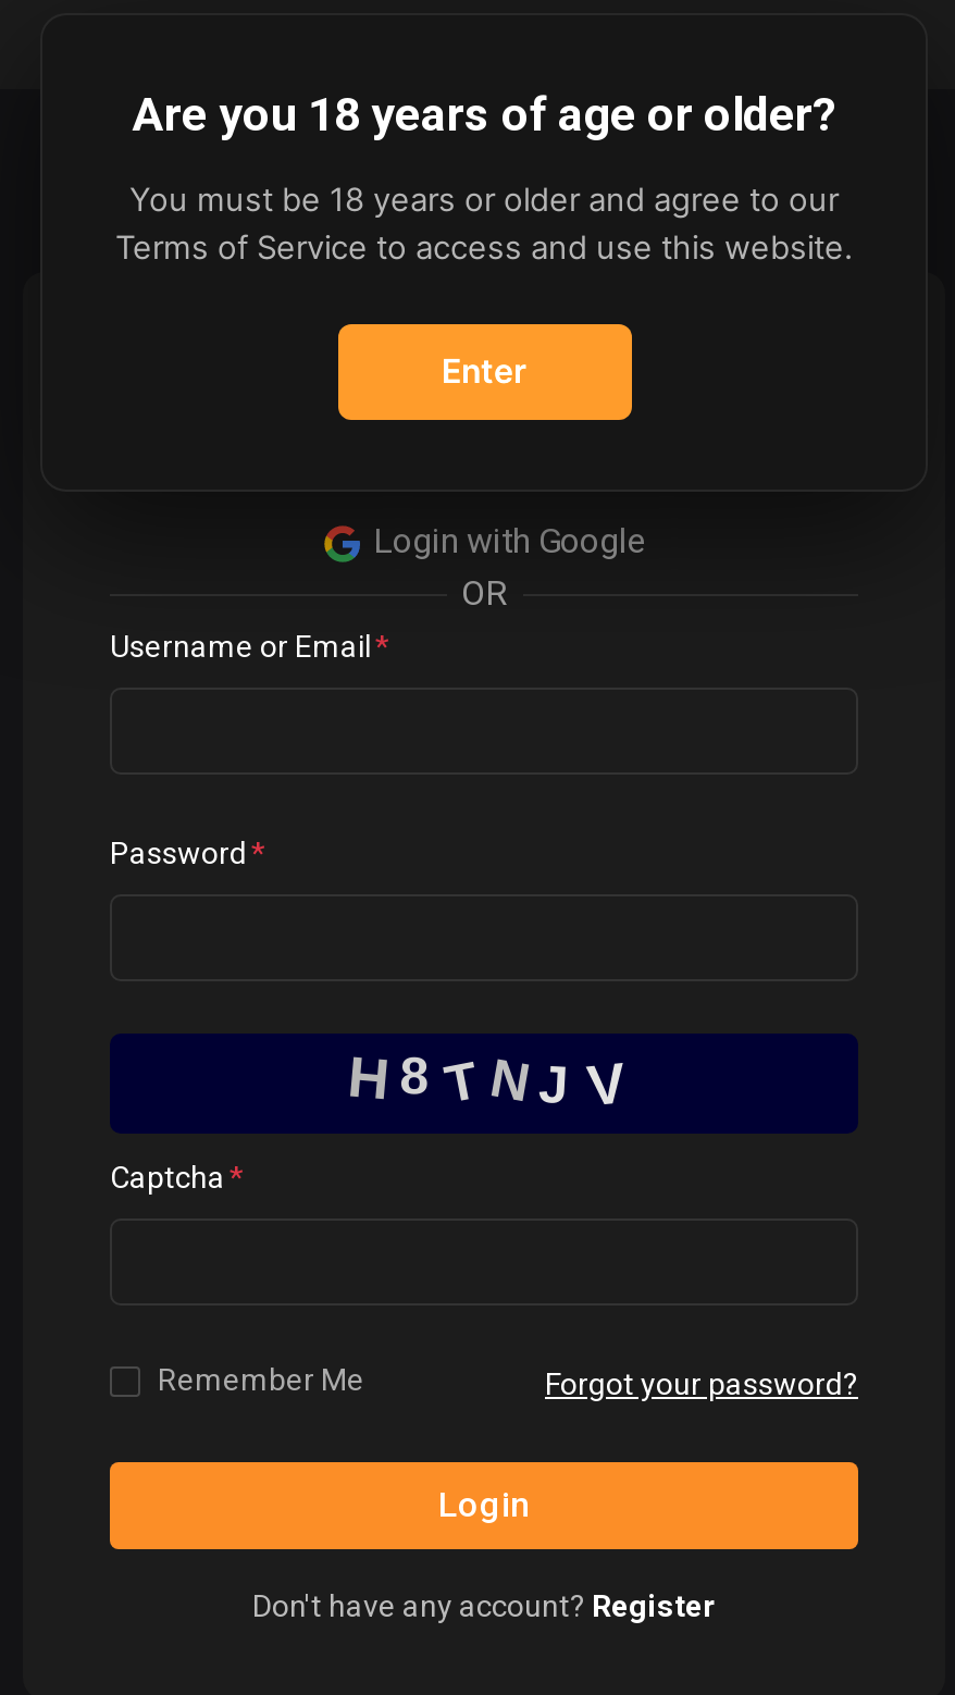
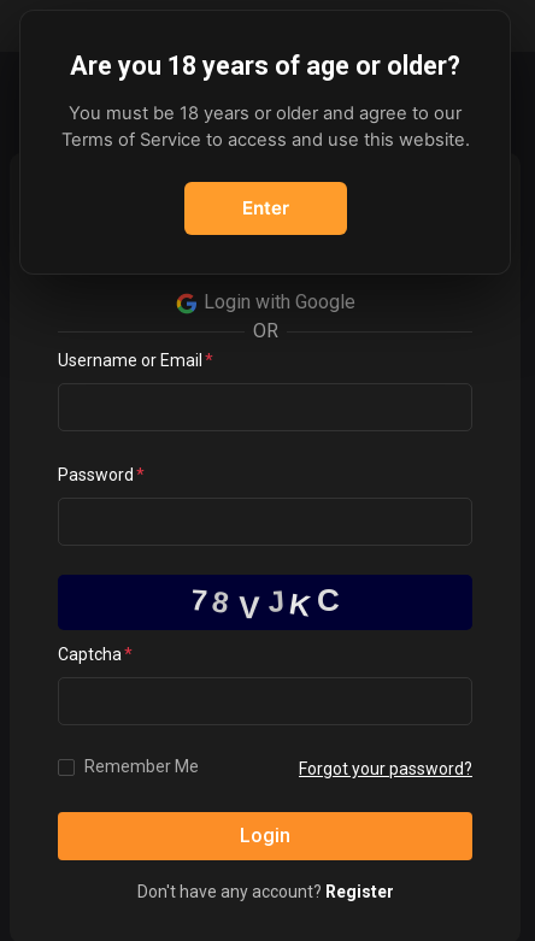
[346,1043,630,1117] H 8 T N J V -> [189,583,338,625] 7 8 V J K C

